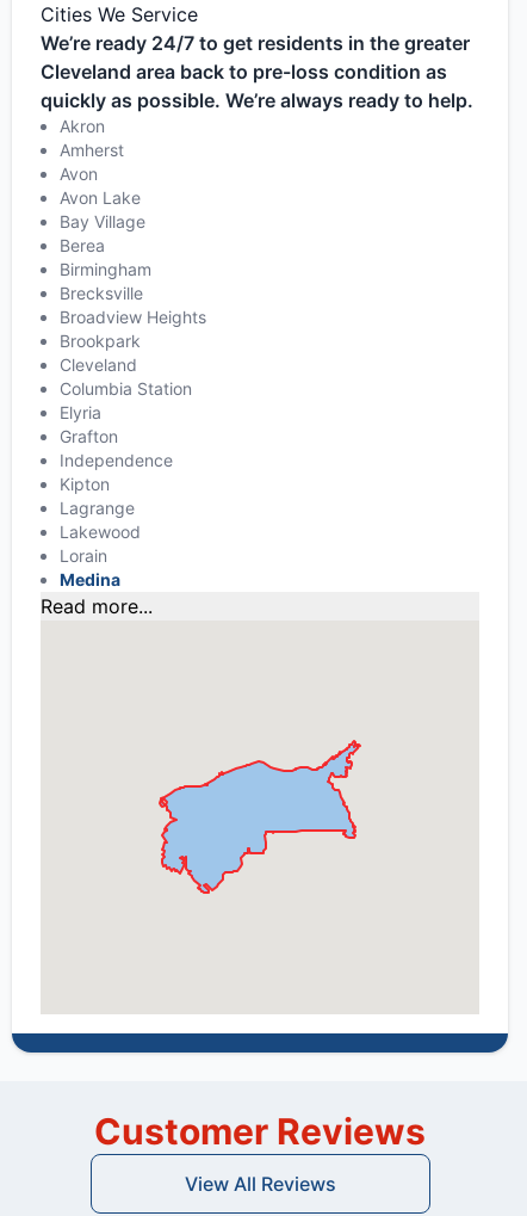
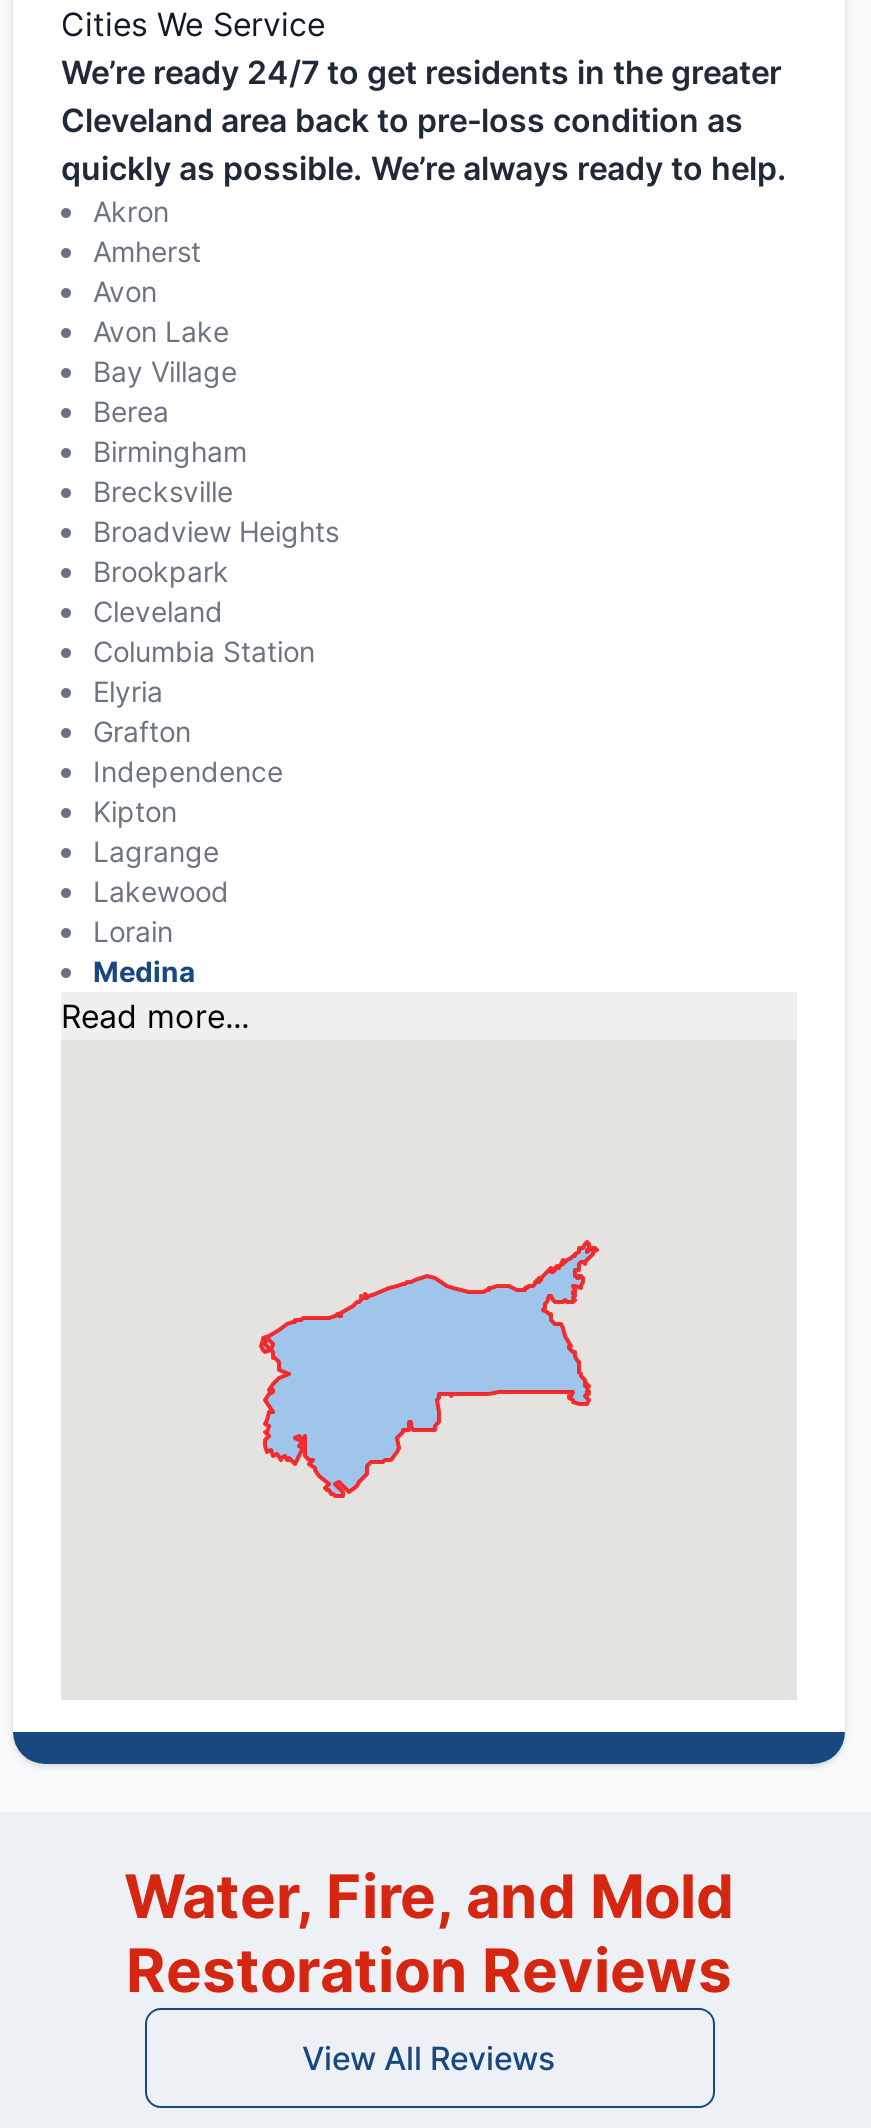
[94,1110,426,1153] Customer Reviews -> [124,1860,734,2006] Water, Fire, and Mold | Restoration Reviews

